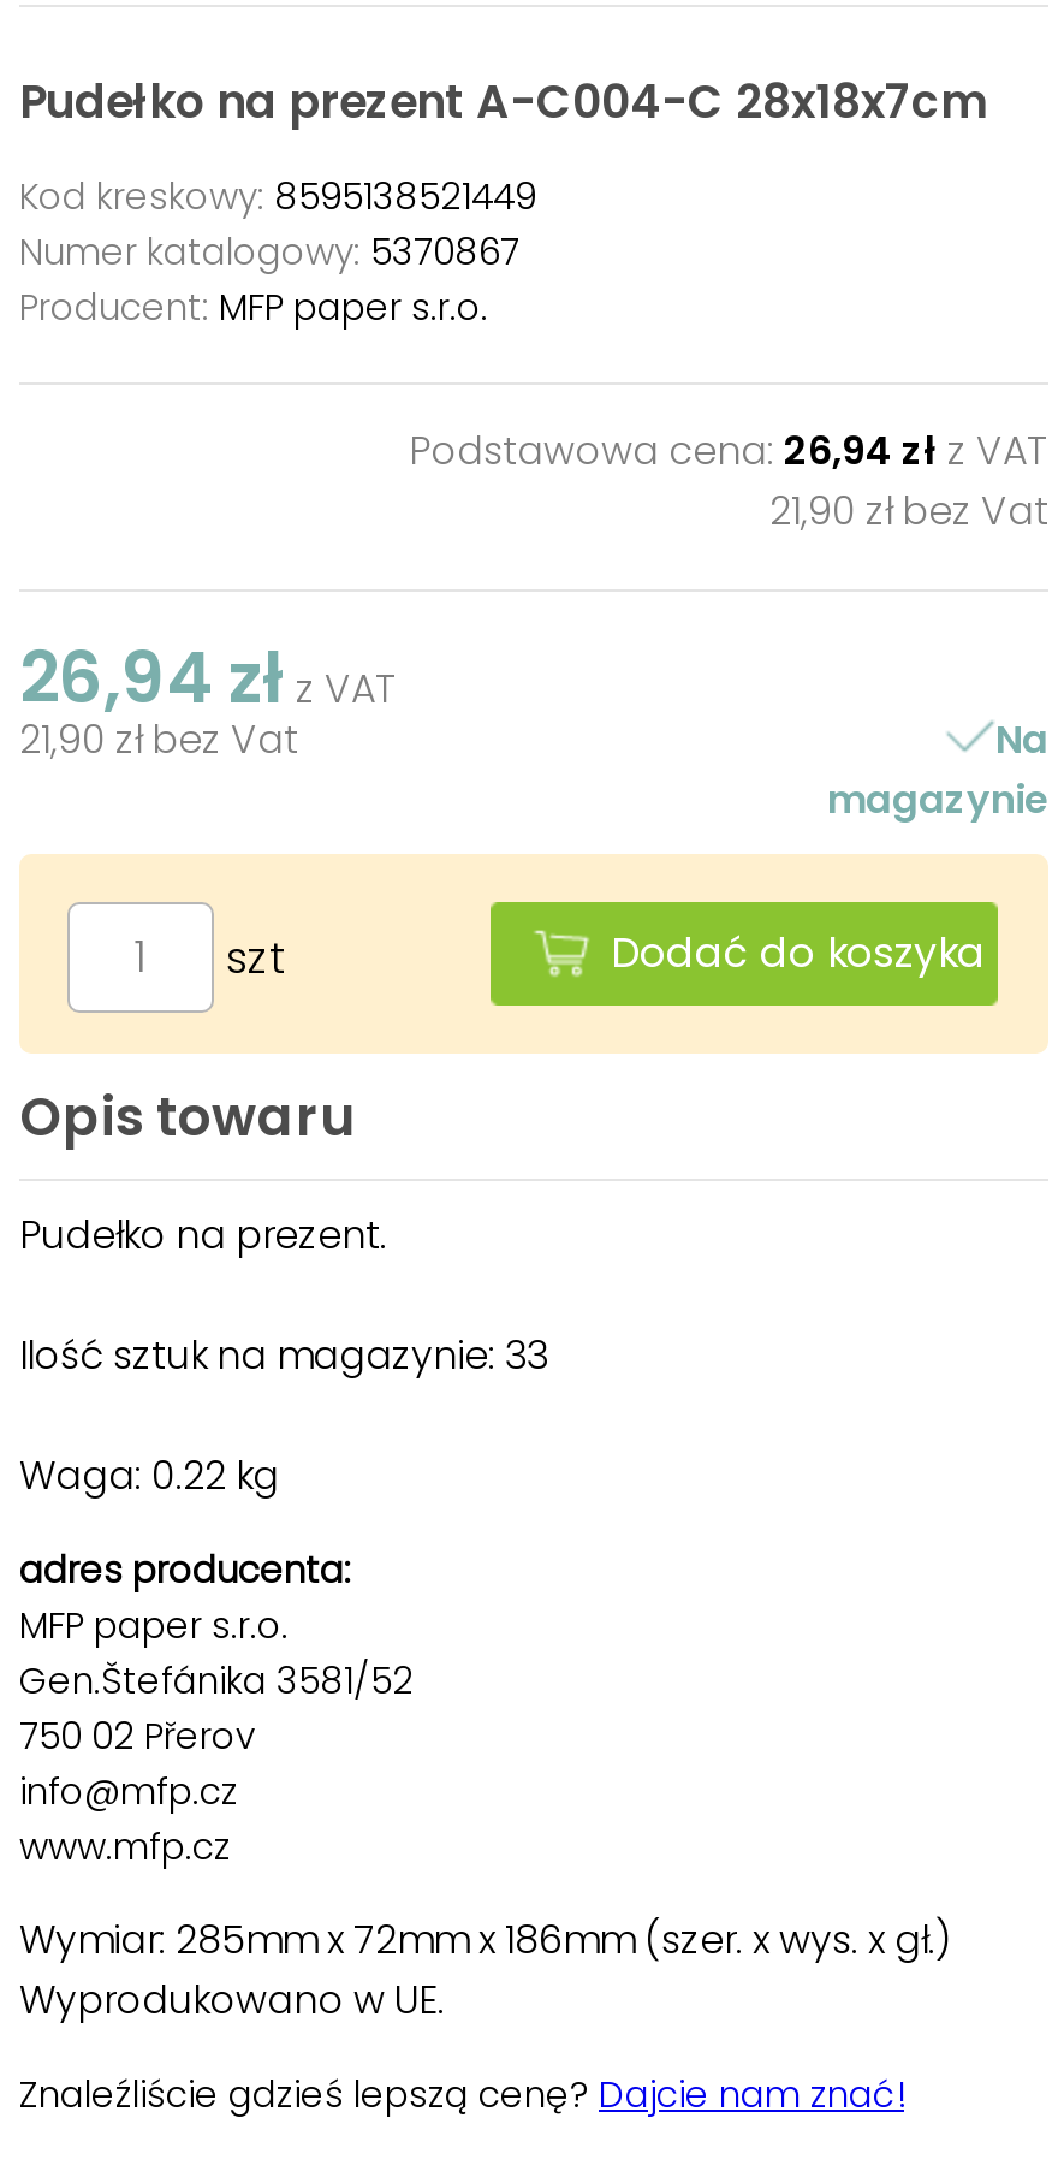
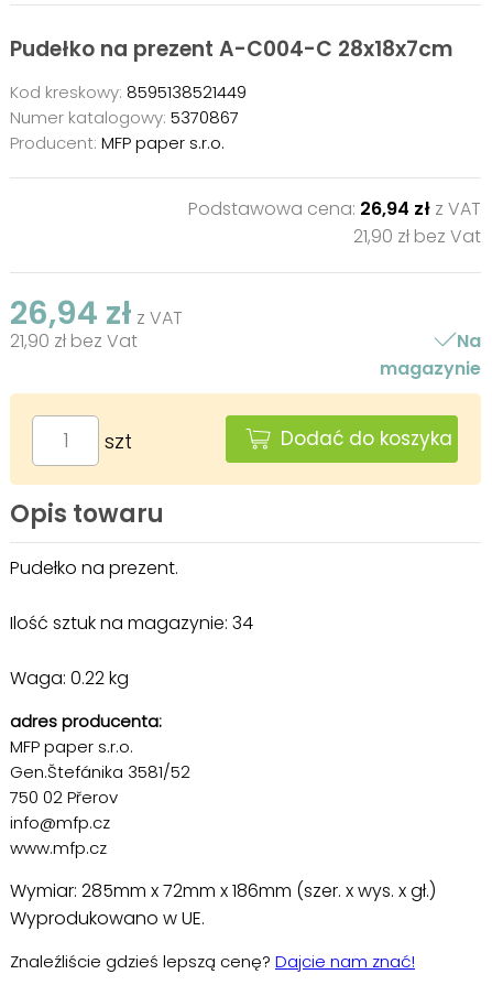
[19,1327,548,1382] Ilość sztuk na magazynie: 33 -> [10,610,253,635] Ilość sztuk na magazynie: 34

